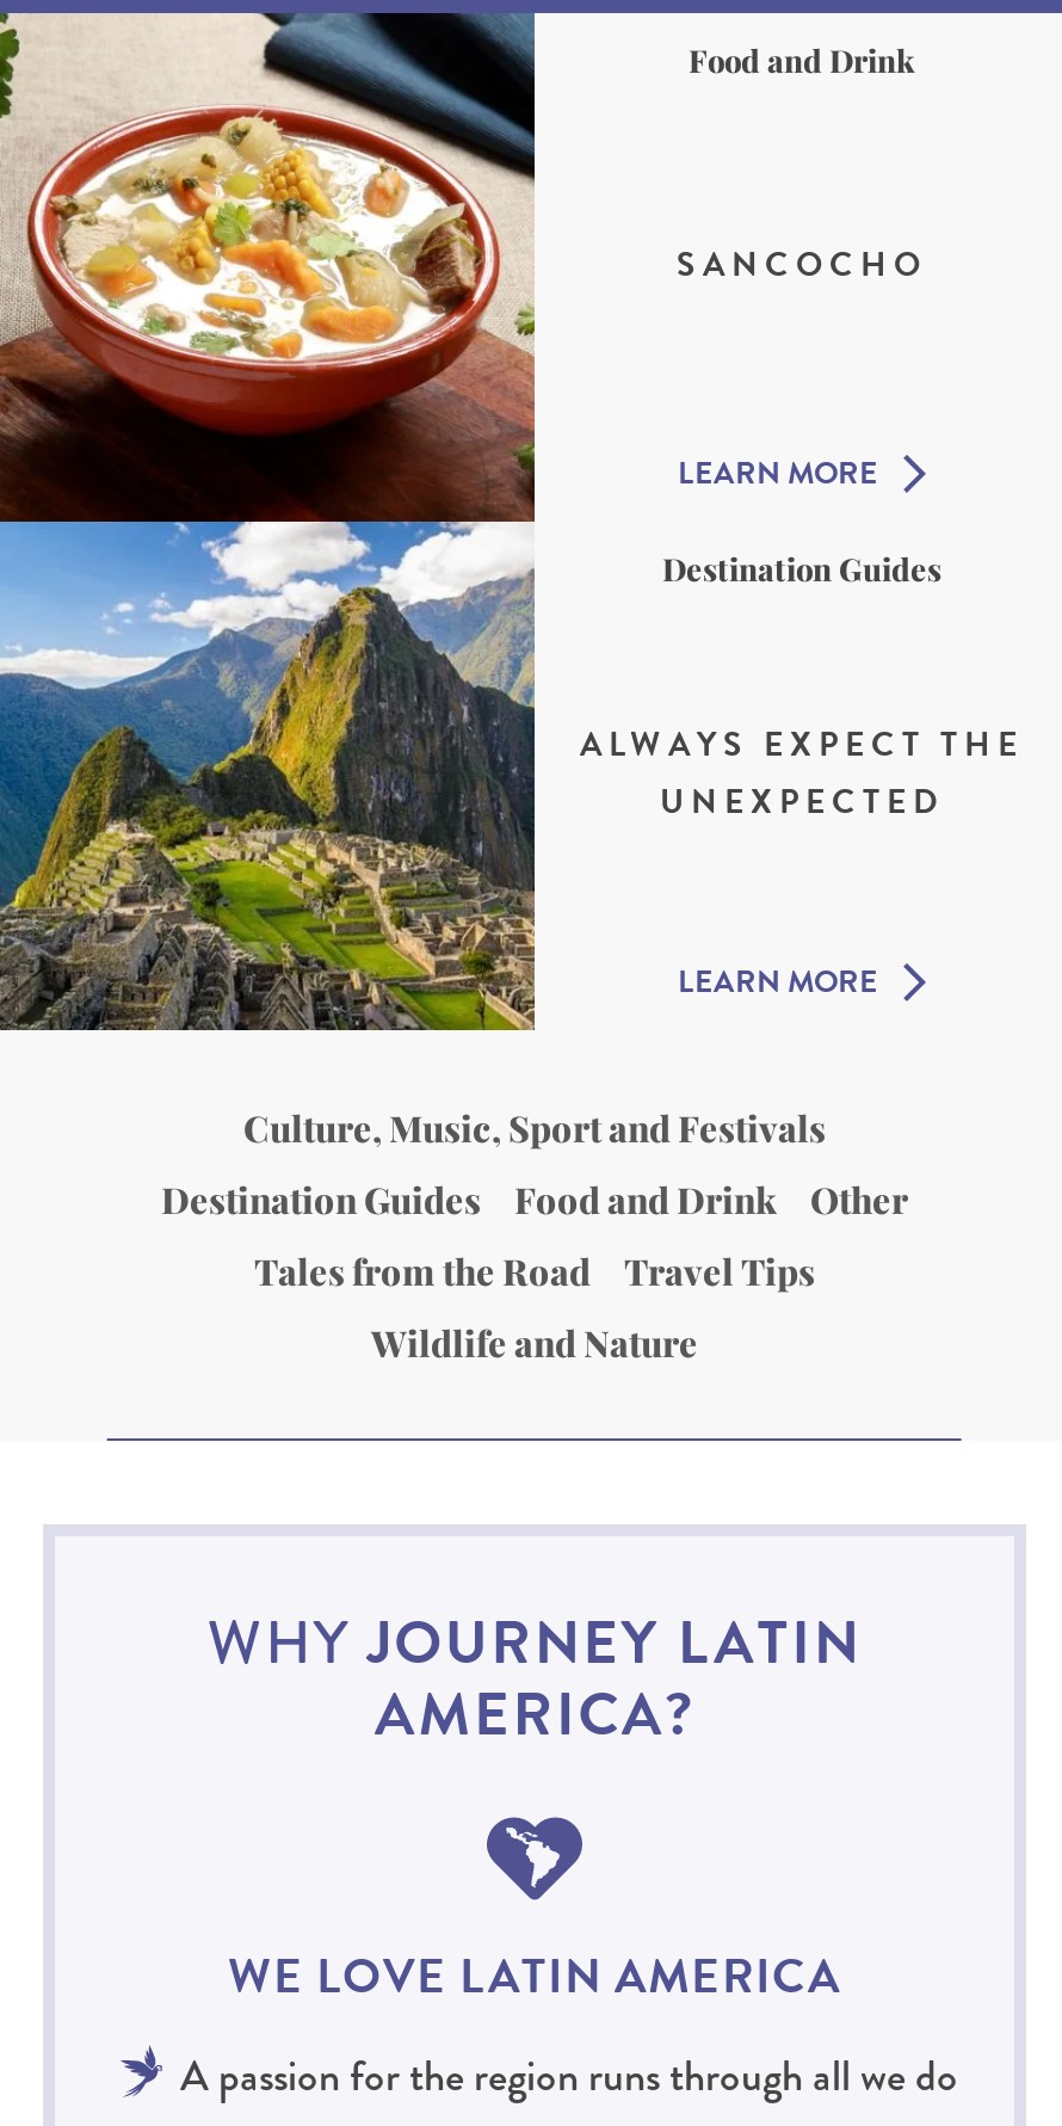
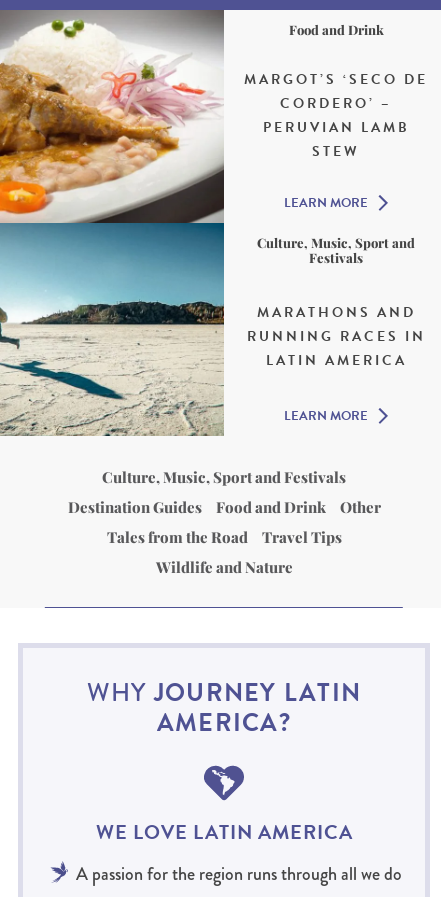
[7,11,1024,1033] [image] | ALWAYS EXPECT THE | UNEXPECTED -> [3,10,425,437] [image] | MARATHONS AND | RUNNING RACES IN | LATIN AMERICA
[677,241,927,291] SANCOCHO -> [244,69,428,162] MARGOT’S ‘SECO DE | CORDERO’ – | PERUVIAN LAMB | STEW
[662,548,941,589] Destination Guides -> [257,234,415,266] Culture, Music, Sport and | Festivals

